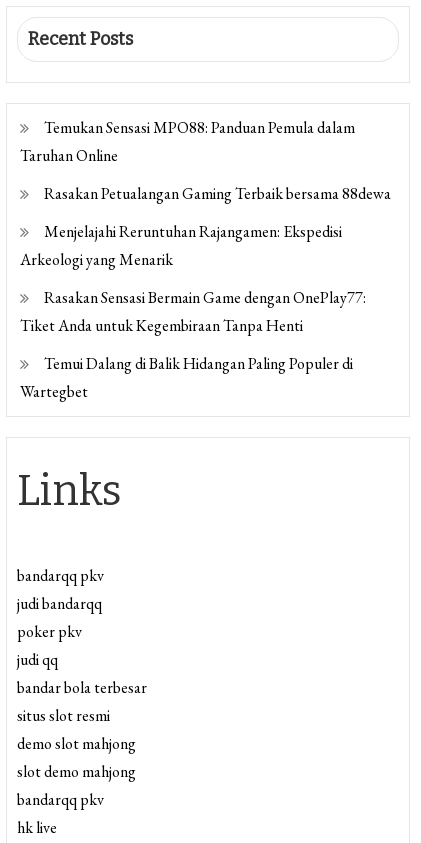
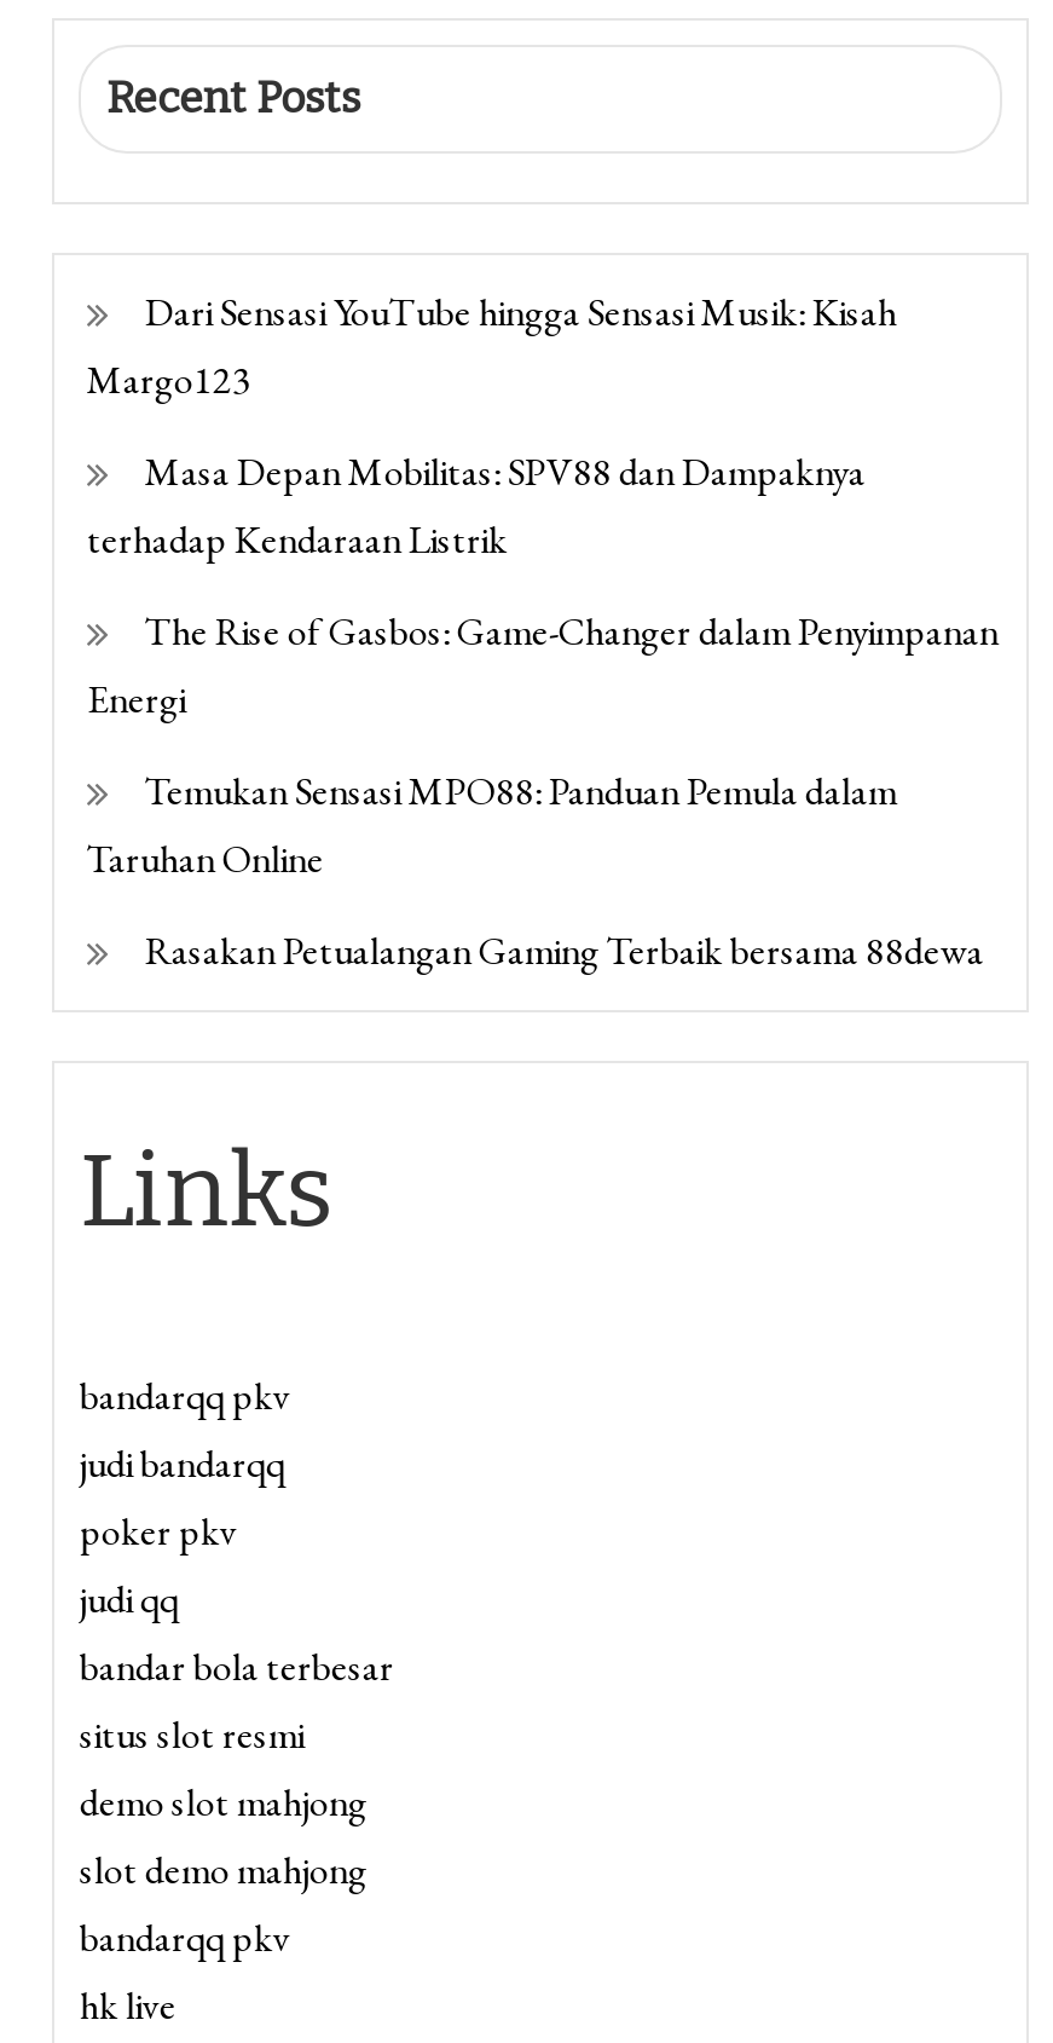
none -> [87,287,998,725] Dari Sensasi YouTube hingga Sensasi Musik: Kisah | Margo123 | Masa Depan Mobilitas: SPV88 dan Dampaknya | terhadap Kendaraan Listrik | The Rise of Gasbos: Game-Changer dalam Penyimpanan | Energi
moved [20,117,391,204] -> [87,766,984,976]: Temukan Sensasi MPO88: Panduan Pemula dalam | Taruhan Online | Rasakan Petualangan Gaming Terbaik bersama 88dewa
[20,221,366,402] Menjelajahi Reruntuhan Rajangamen: Ekspedisi | Arkeologi yang Menarik | Rasakan Sensasi Bermain Game dengan OnePlay77: | Tiket Anda untuk Kegembiraan Tanpa Henti | Temui Dalang di Balik Hidangan Paling Populer di | Wartegbet -> none

